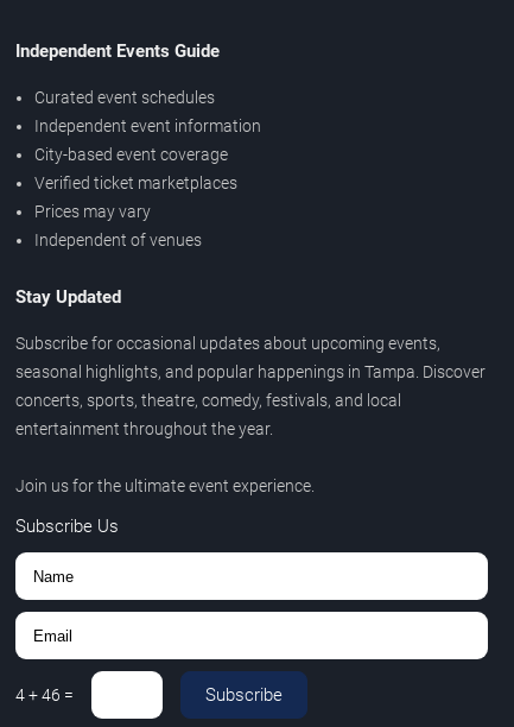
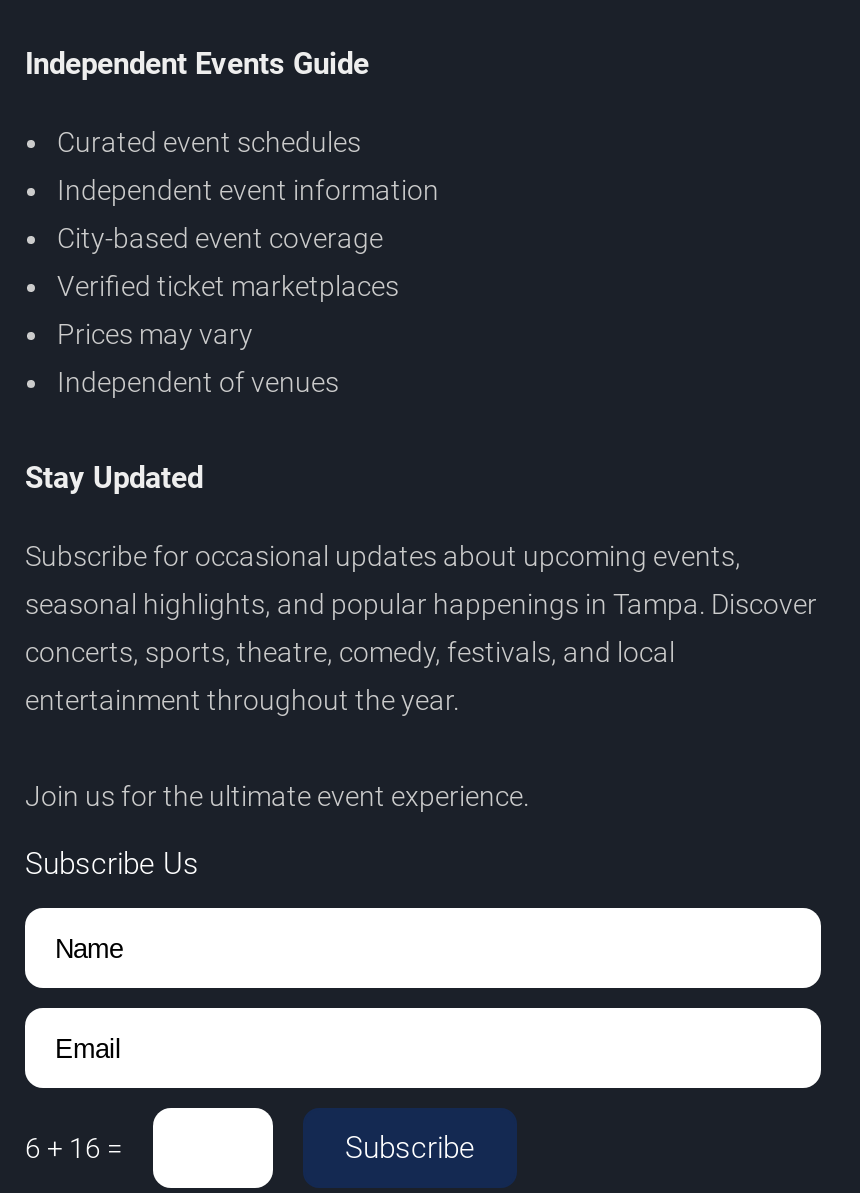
[15,686,74,705] 4 + 46 = -> [25,1133,123,1165] 6 + 16 =

